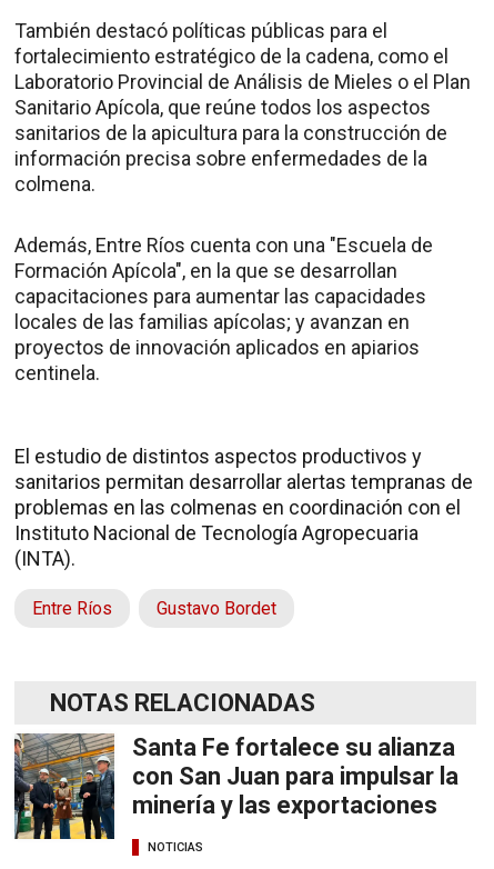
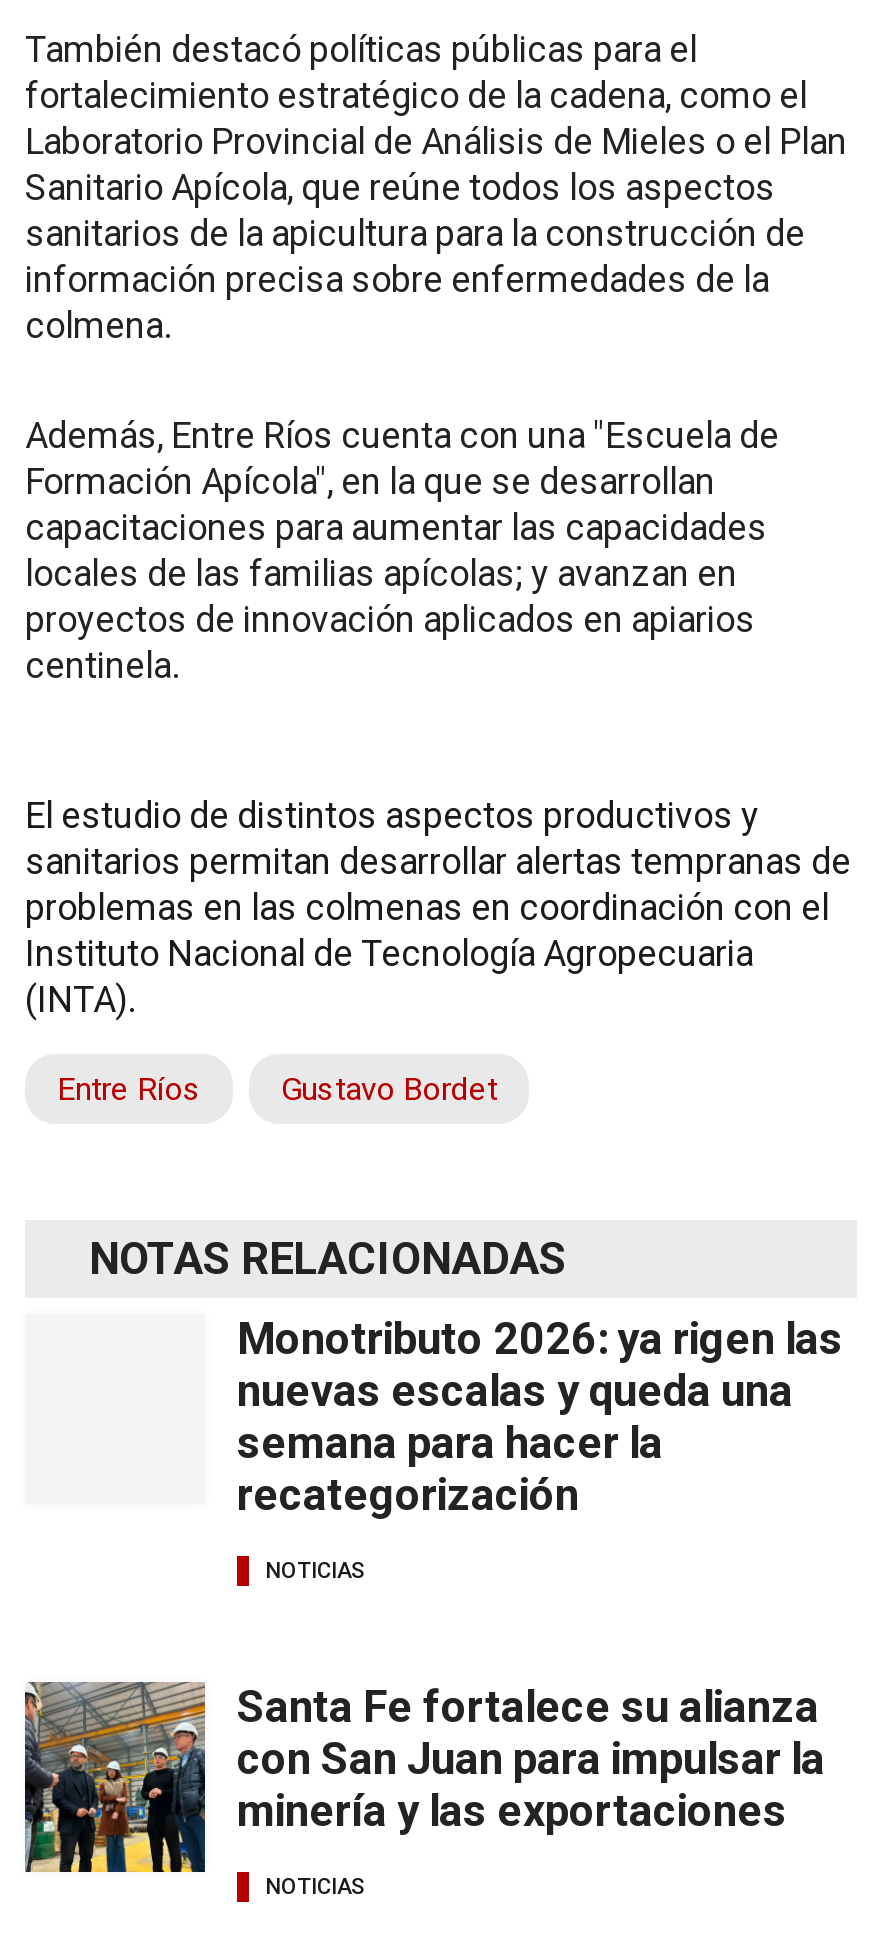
none -> [237,1314,843,1584] Monotributo 2026: ya rigen las | nuevas escalas y queda una | semana para hacer la | recategorización | NOTICIAS

